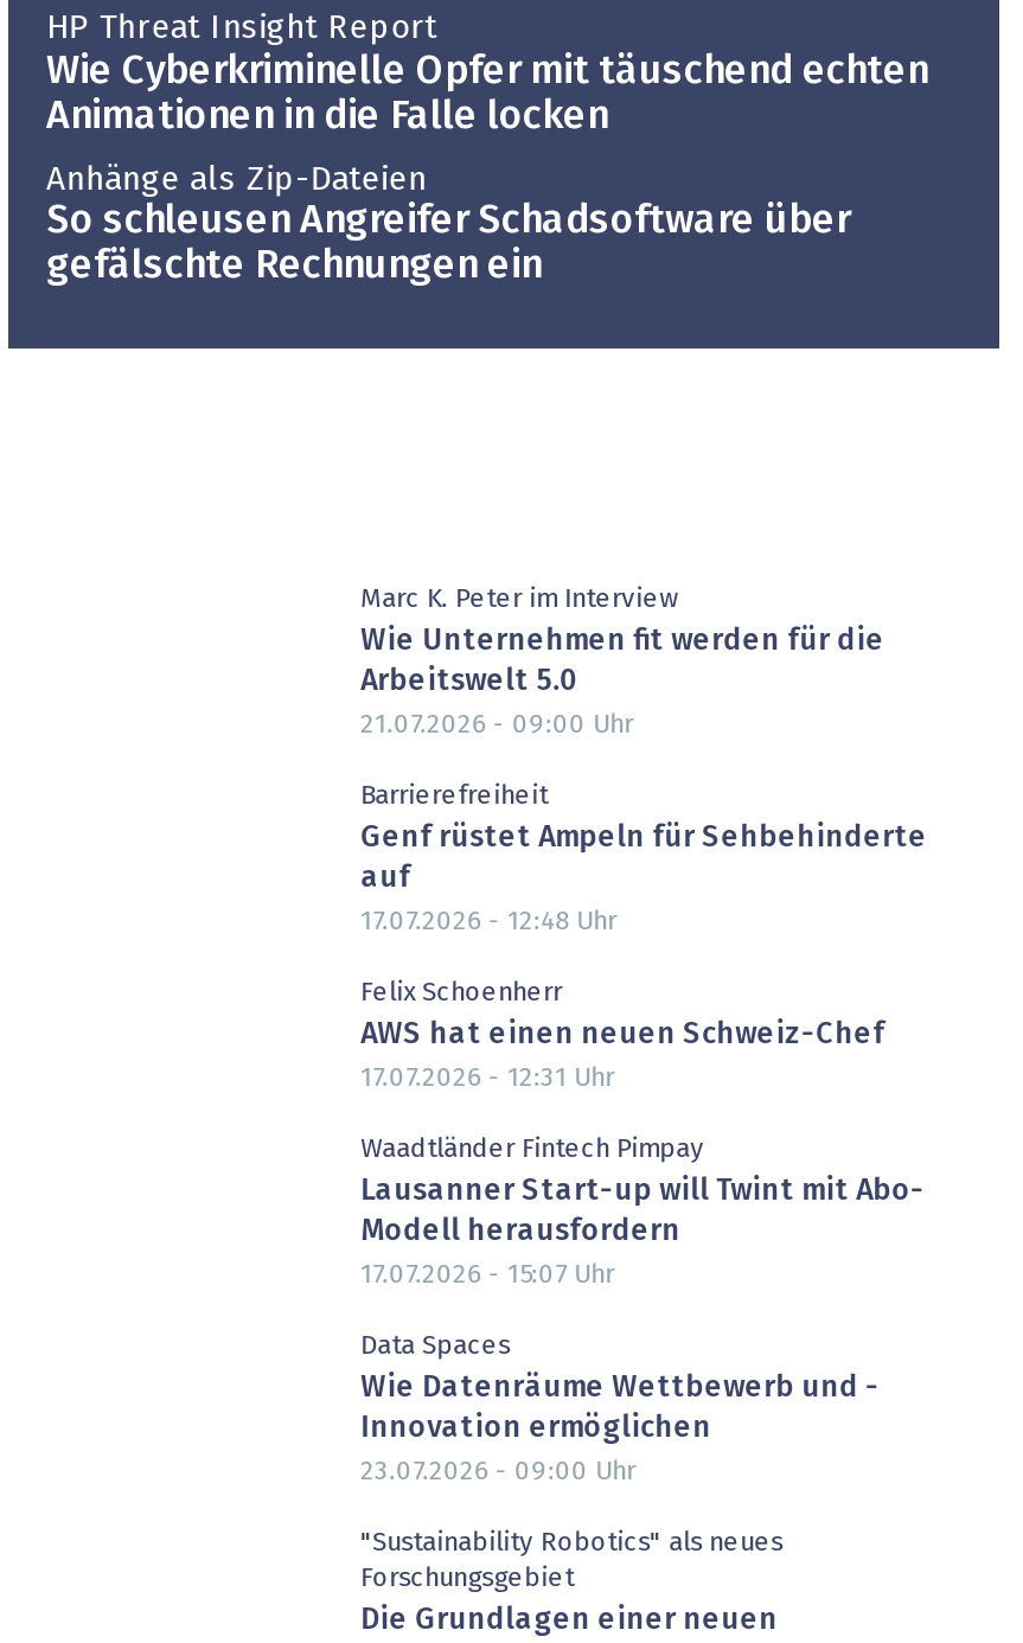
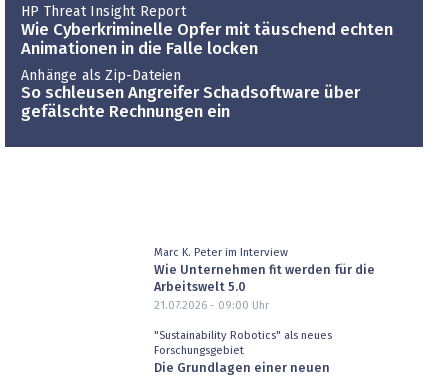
[361,782,927,1484] Barrierefreiheit | Genf rüstet Ampeln für Sehbehinderte | auf | 17.07.2026 - 12:48 Uhr | Felix Schoenherr | AWS hat einen neuen Schweiz-Chef | 17.07.2026 - 12:31 Uhr | Waadtländer Fintech Pimpay | Lausanner Start-up will Twint mit Abo- | Modell herausfordern | 17.07.2026 - 15:07 Uhr | Data Spaces | Wie Datenräume Wettbewerb und | Innovation ermöglichen | 23.07.2026 - 09:00 Uhr -> none

